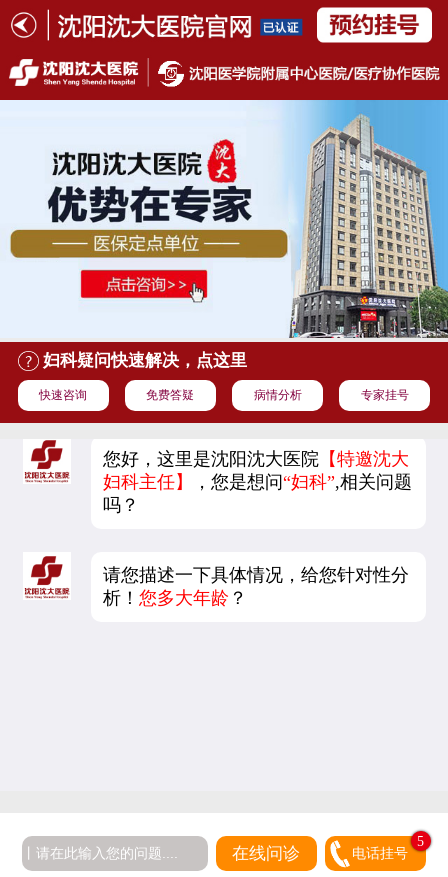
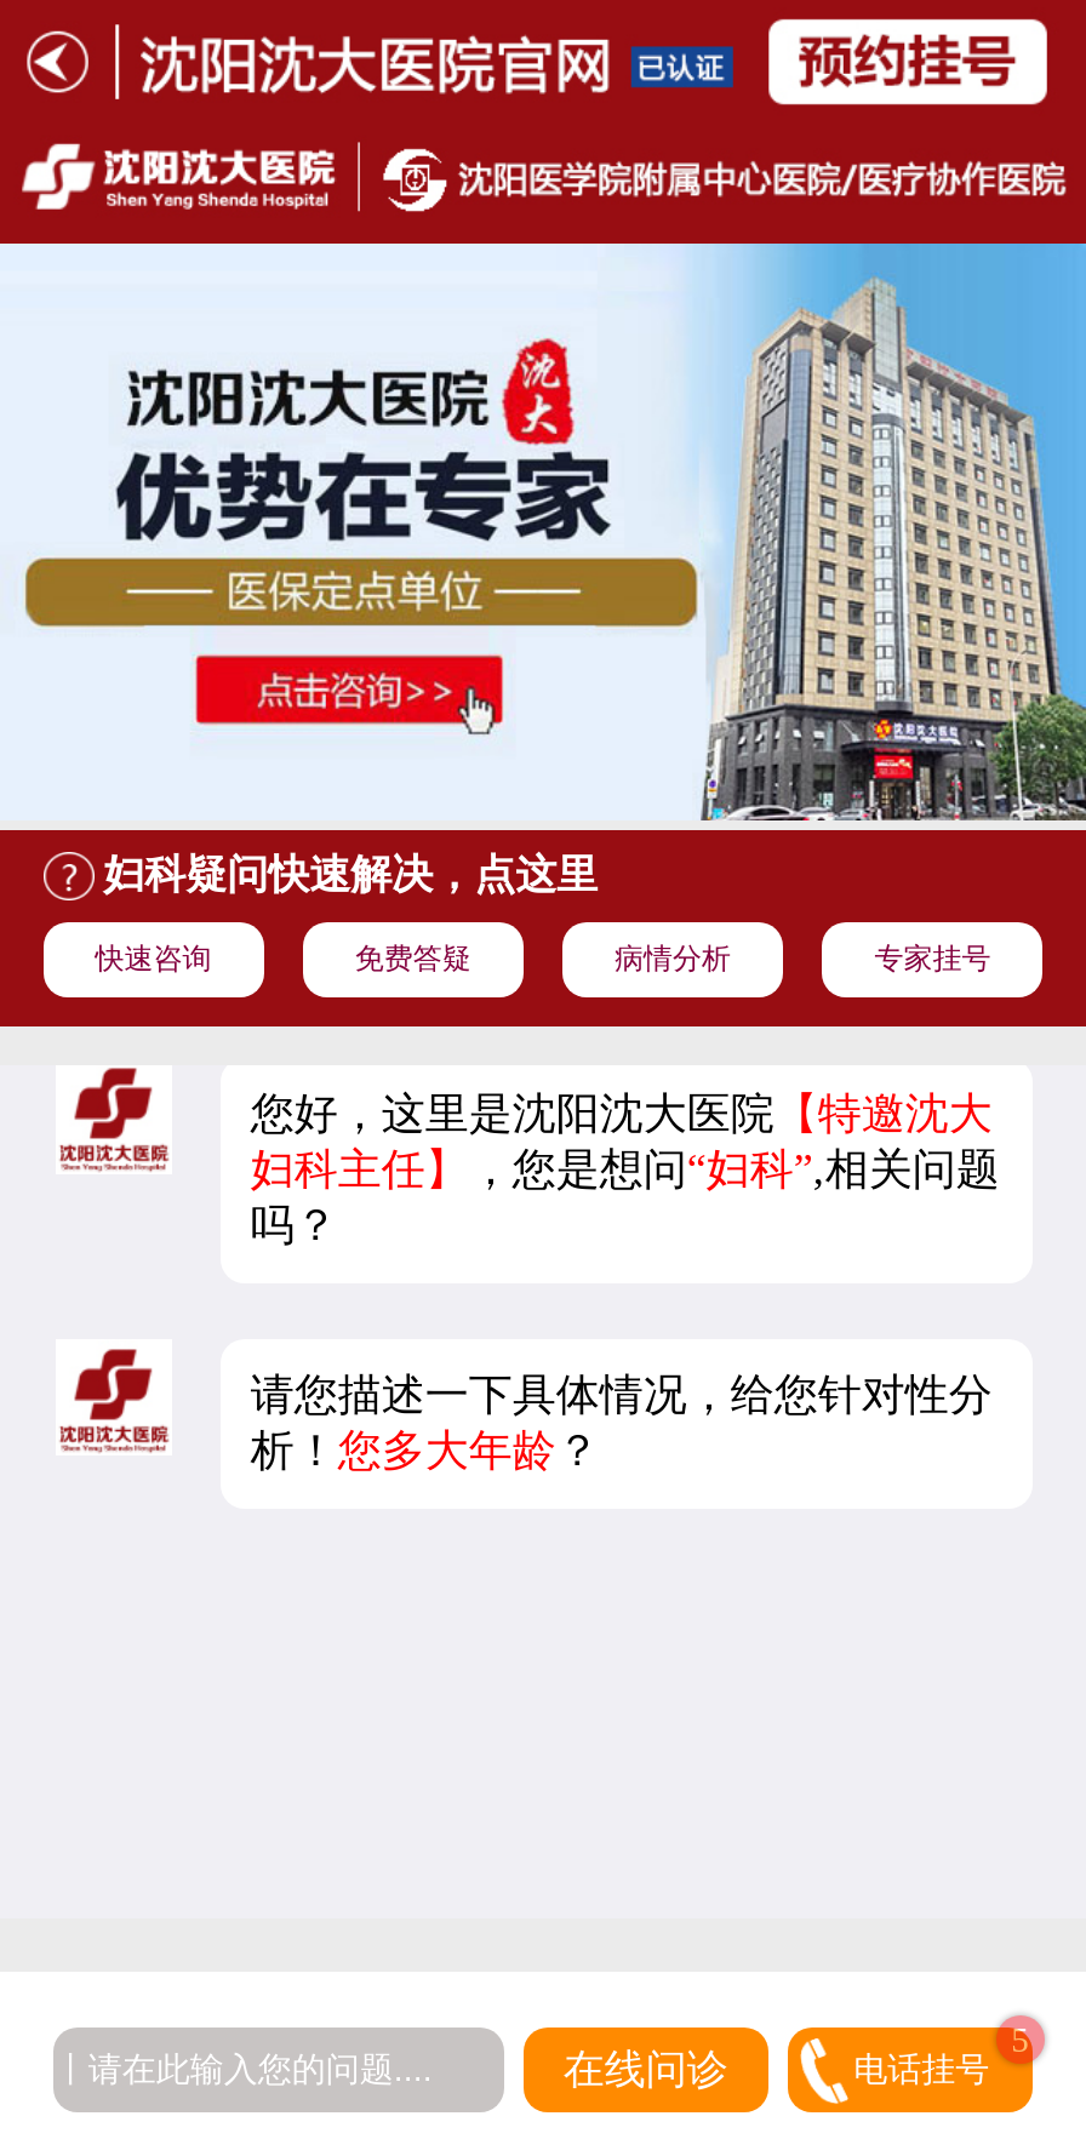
[417,833,424,849] 5 -> none

